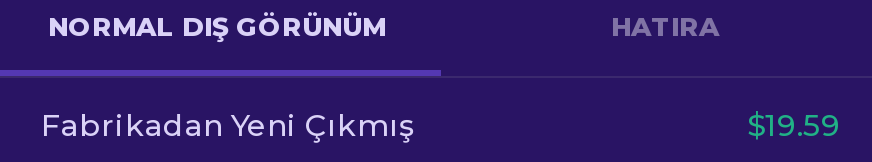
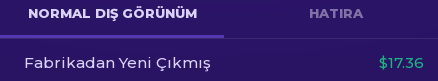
[747,106,841,144] $19.59 -> [379,53,424,72] $17.36

